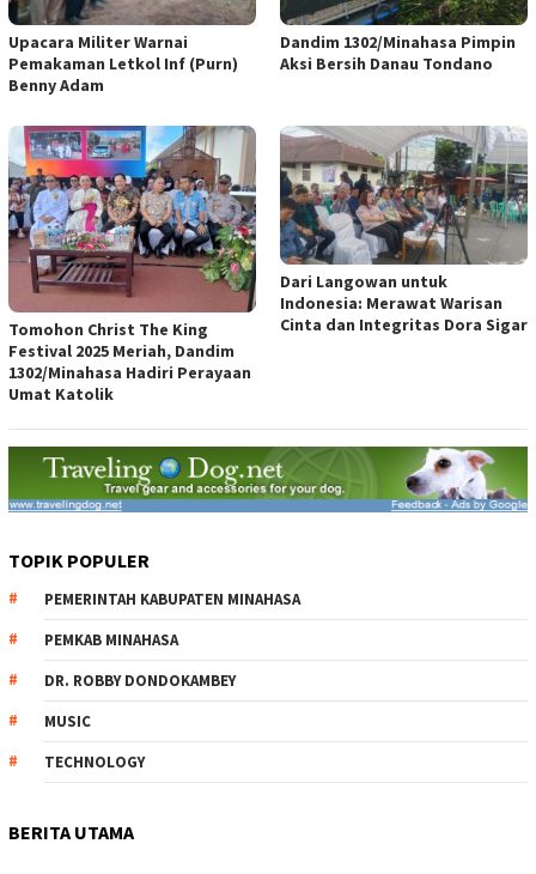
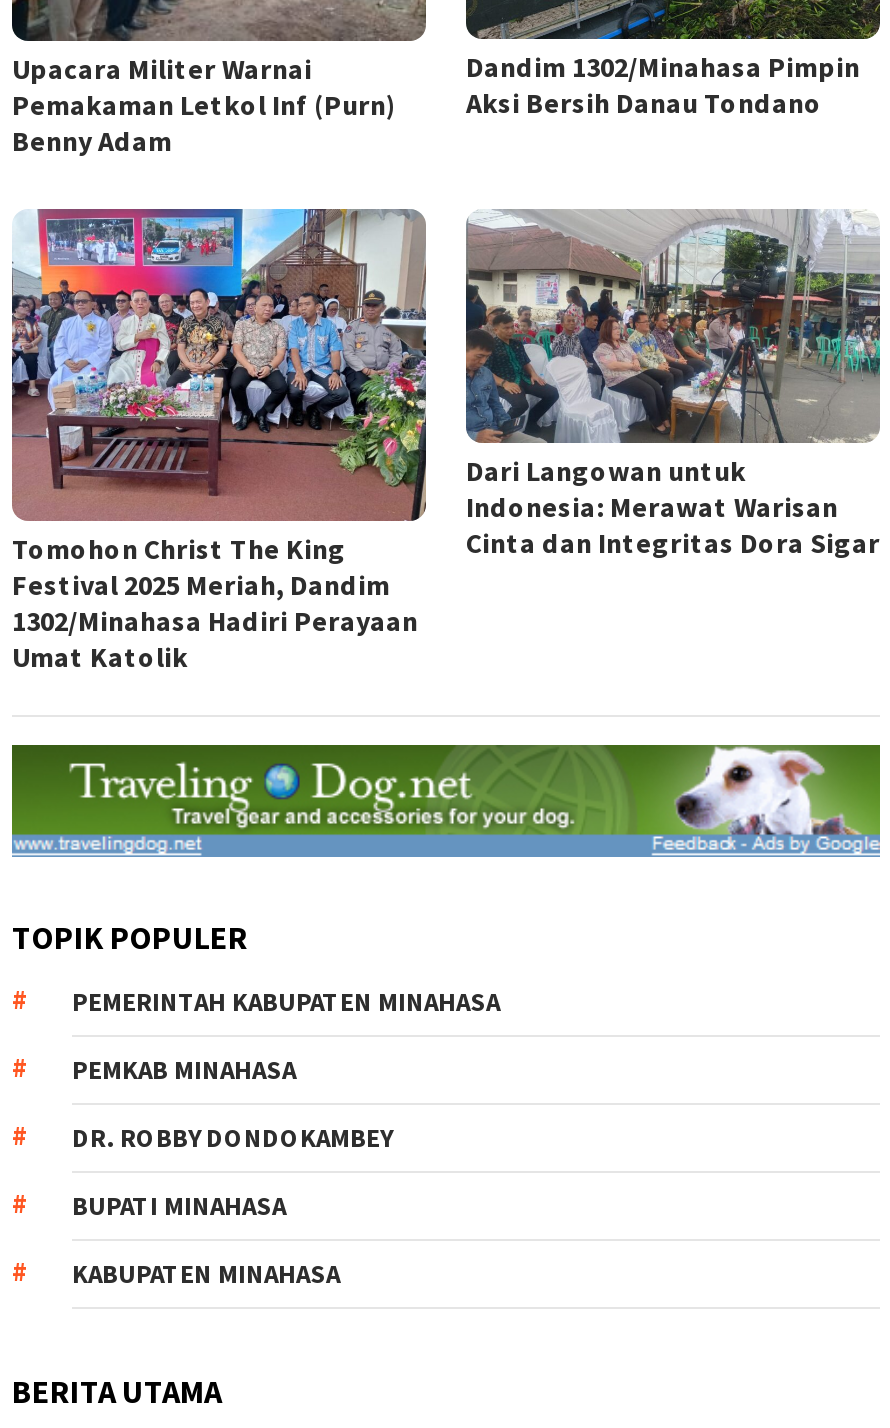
[44,712,91,732] MUSIC -> [72,1188,286,1222] BUPATI MINAHASA
[44,752,145,773] TECHNOLOGY -> [72,1256,340,1290] KABUPATEN MINAHASA

